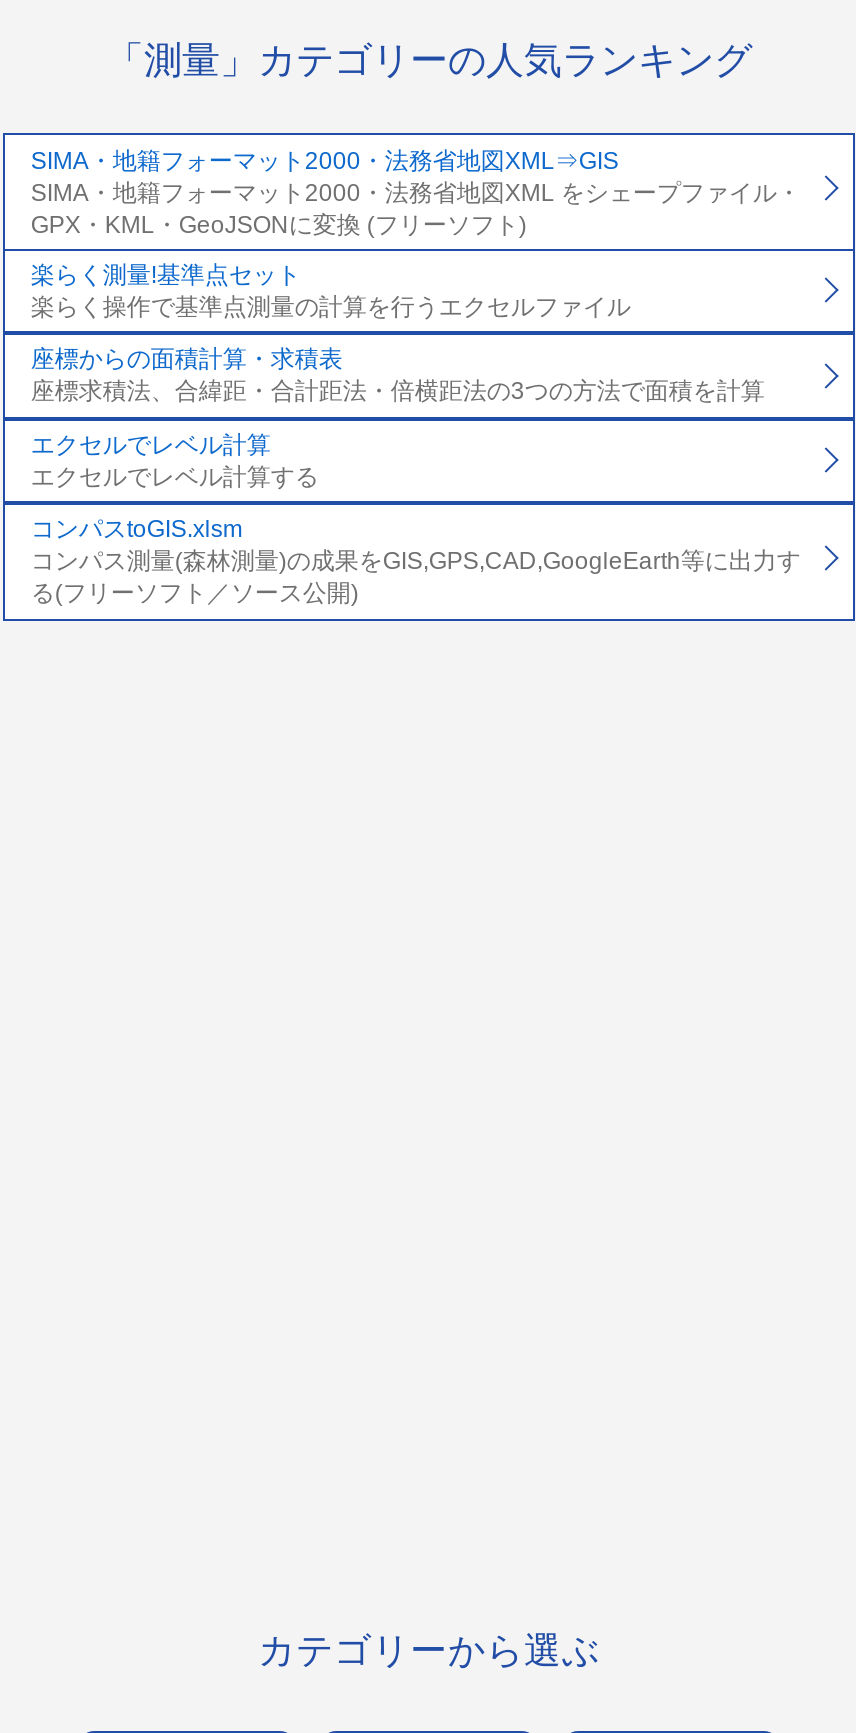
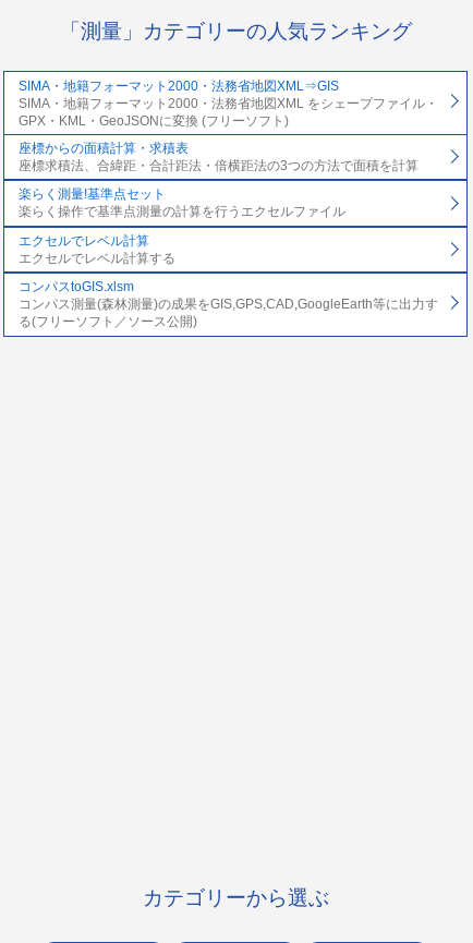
moved [31,261,631,321] -> [18,187,345,220]: 楽らく測量!基準点セット | 楽らく操作で基準点測量の計算を行うエクセルファイル
moved [31,346,765,406] -> [18,141,418,173]: 座標からの面積計算・求積表 | 座標求積法、合緯距・合計距法・倍横距法の3つの方法で面積を計算

